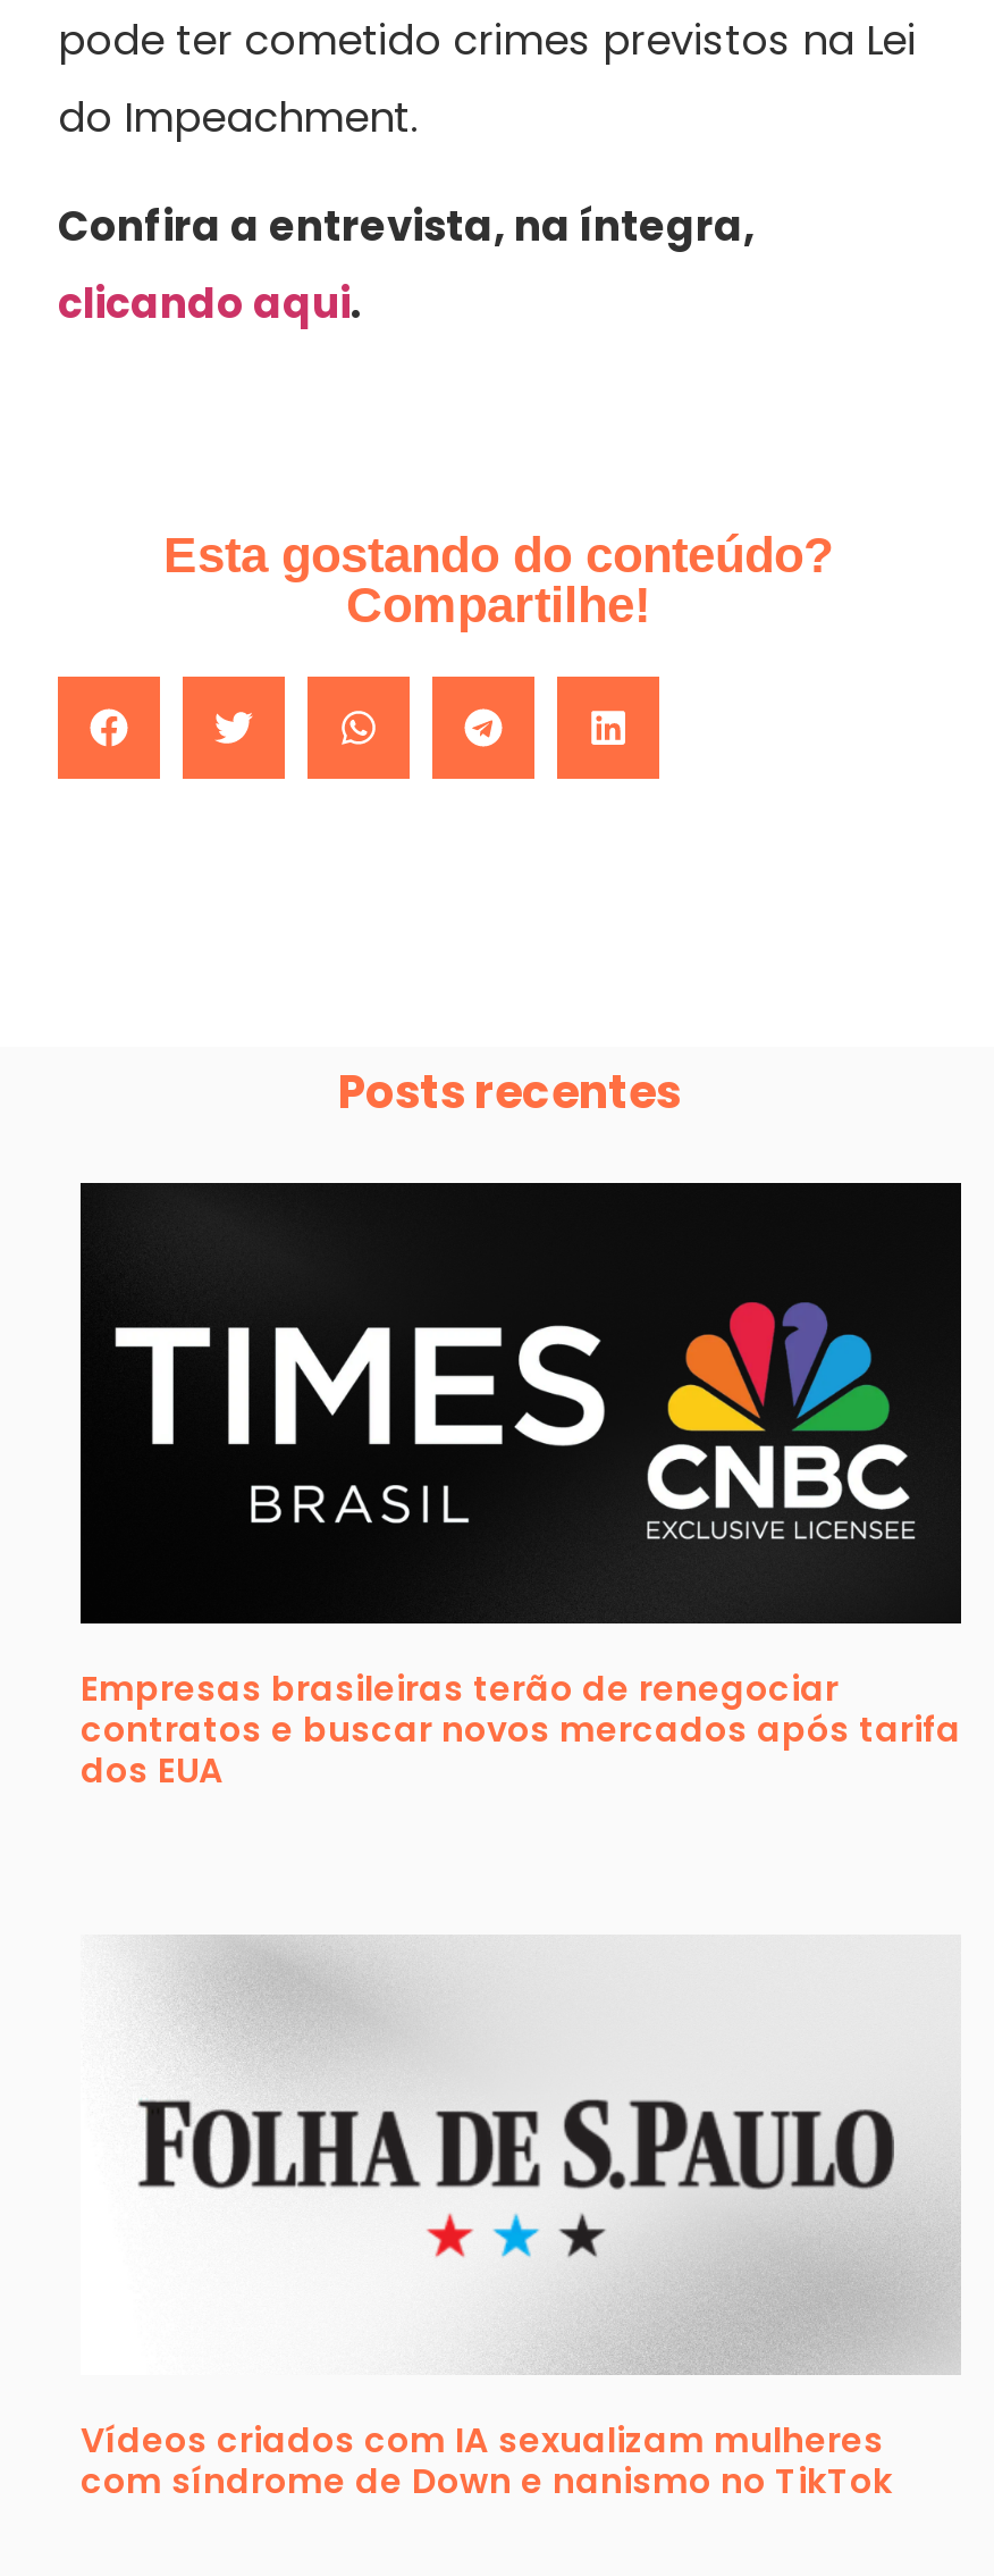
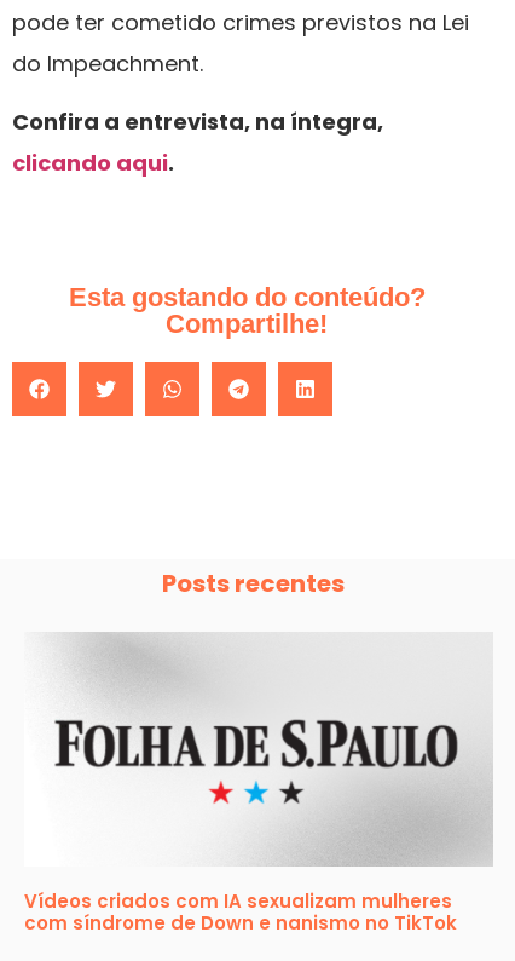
[78,1181,963,1794] [image] | Empresas brasileiras terão de renegociar | contratos e buscar novos mercados após tarifa | dos EUA -> none

